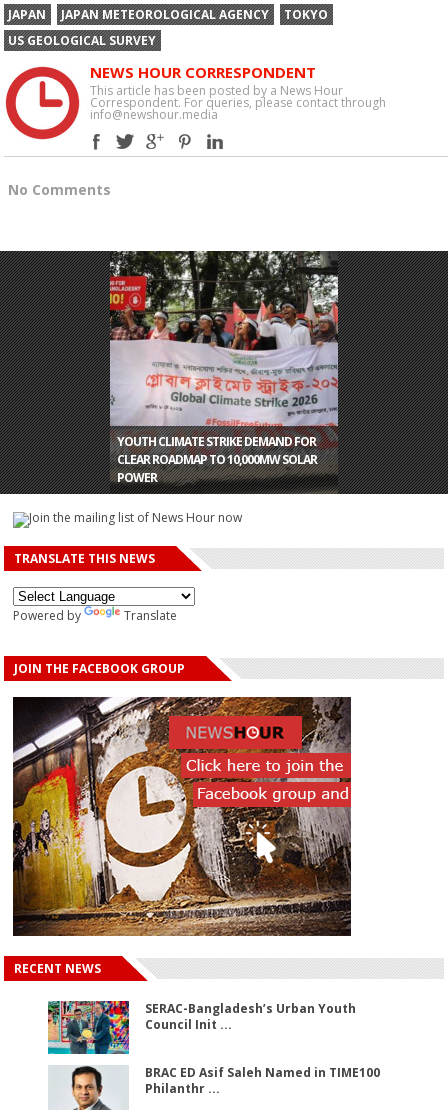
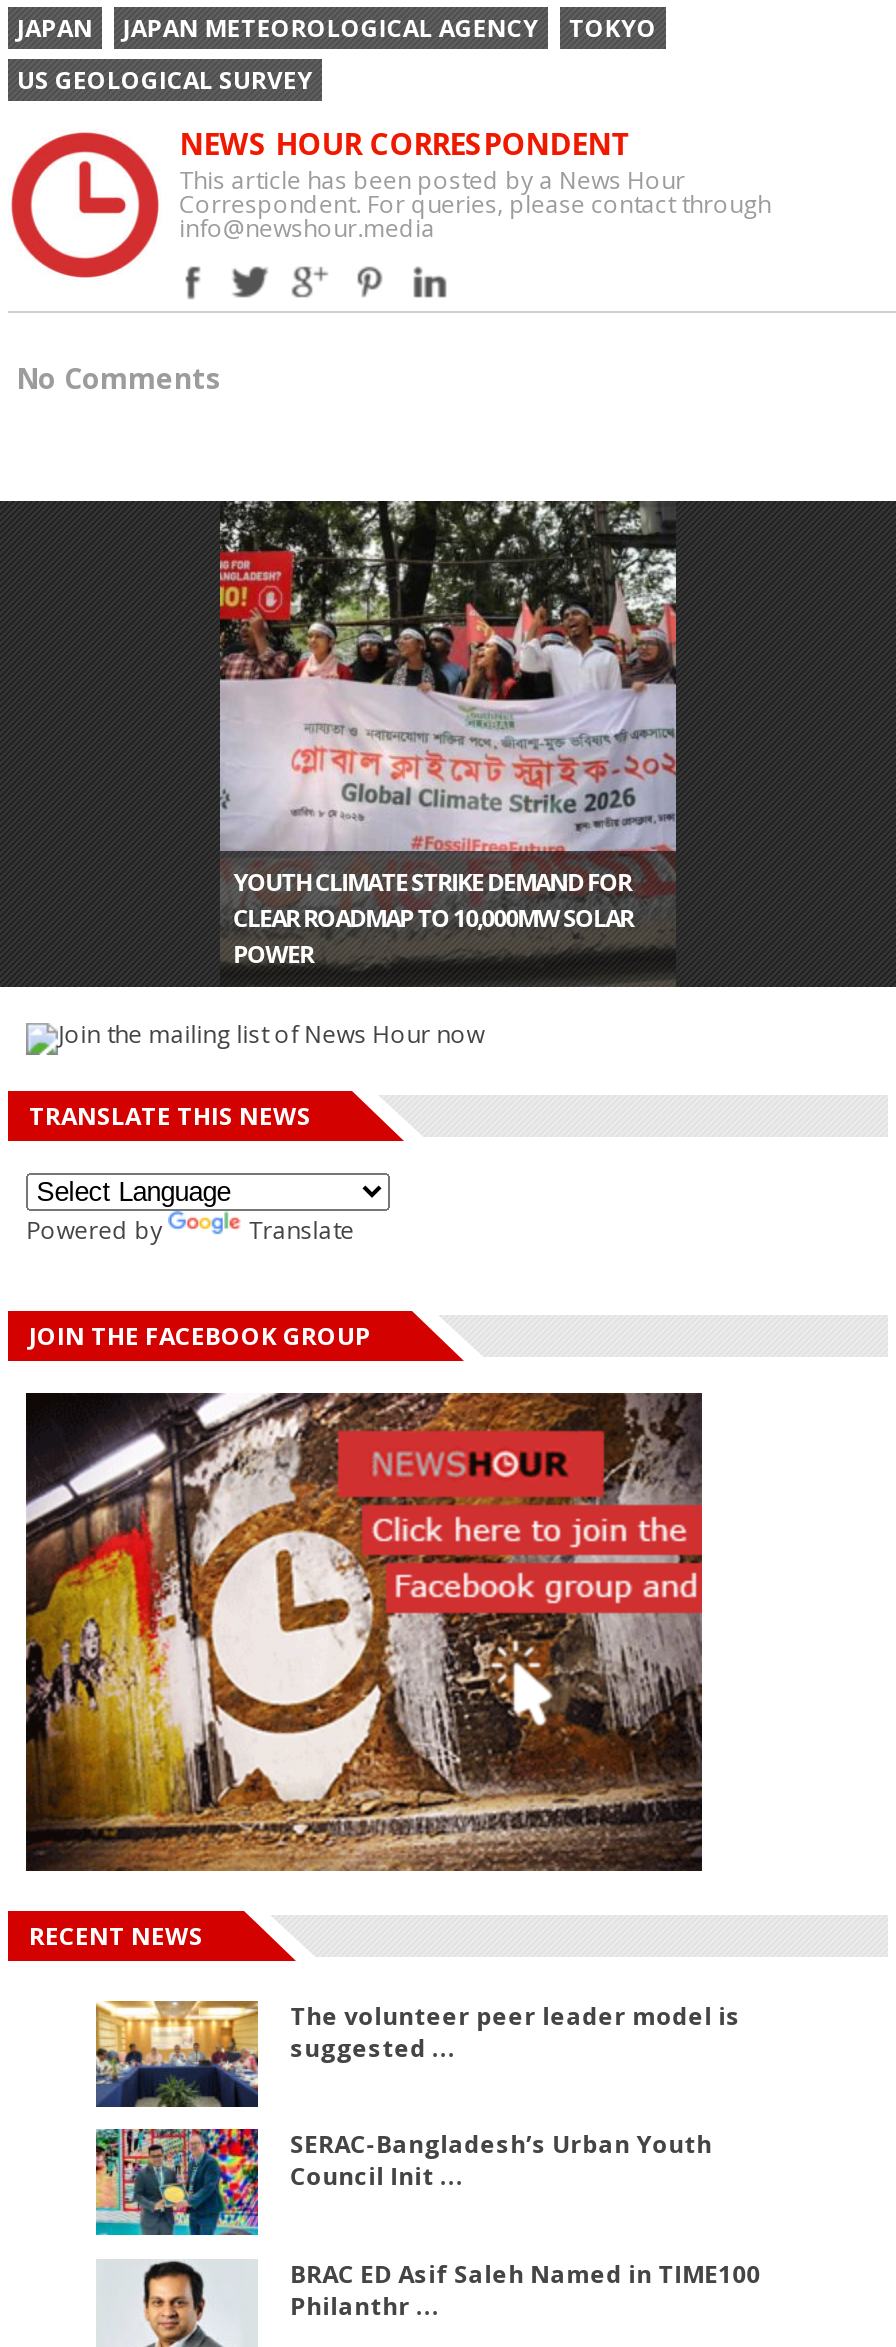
none -> [94,1999,740,2109] [image] | The volunteer peer leader model is | suggested ...

